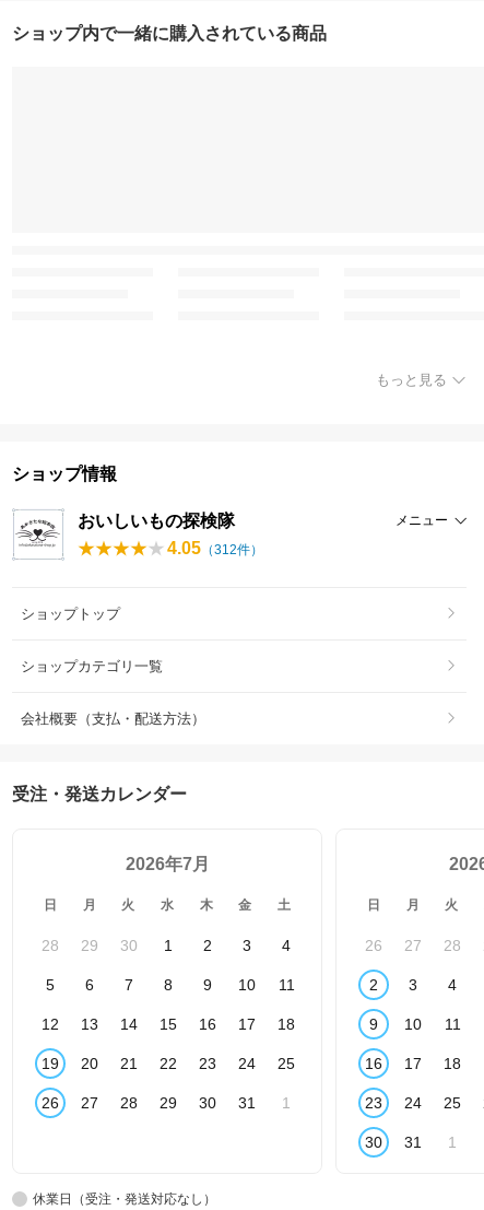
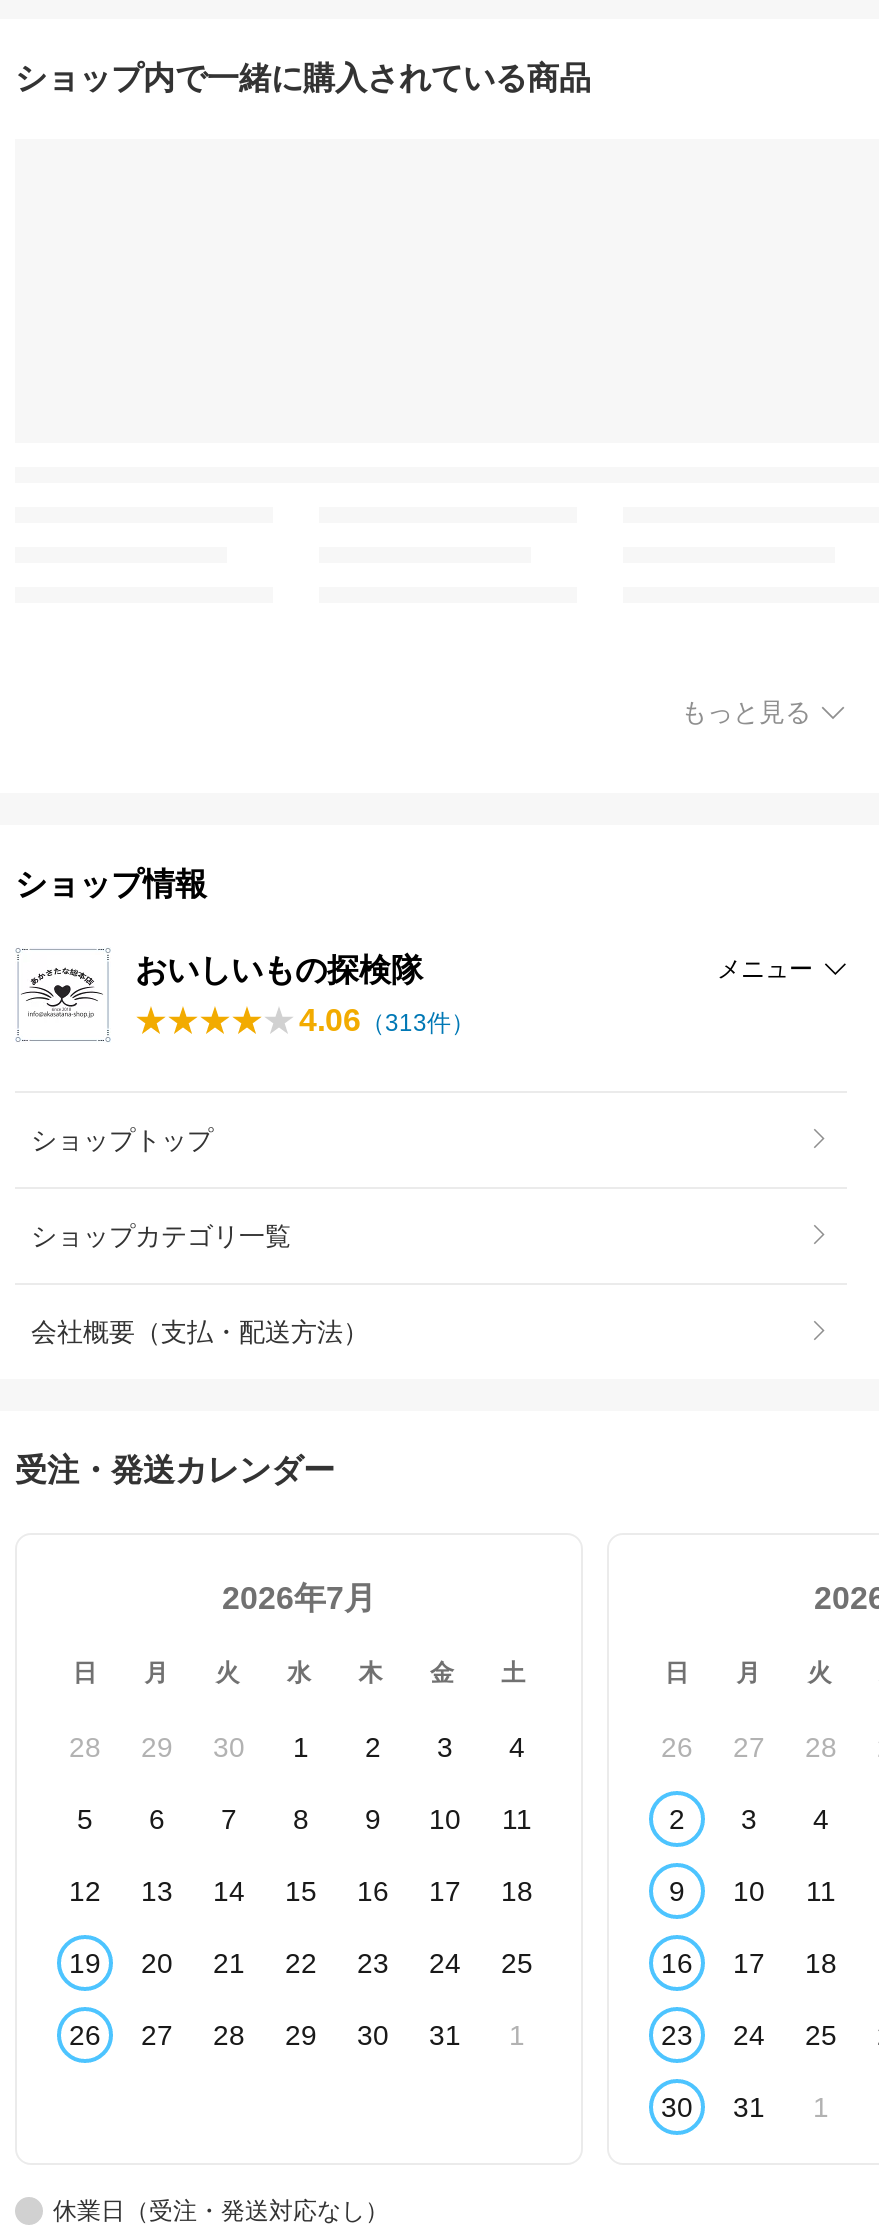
[167,539,263,557] 4.05（312件） -> [299,1003,475,1037] 4.06（313件）

